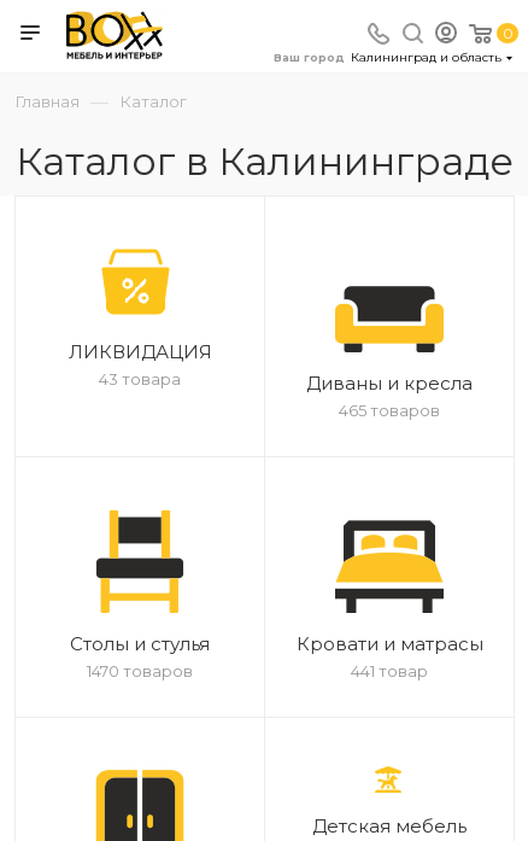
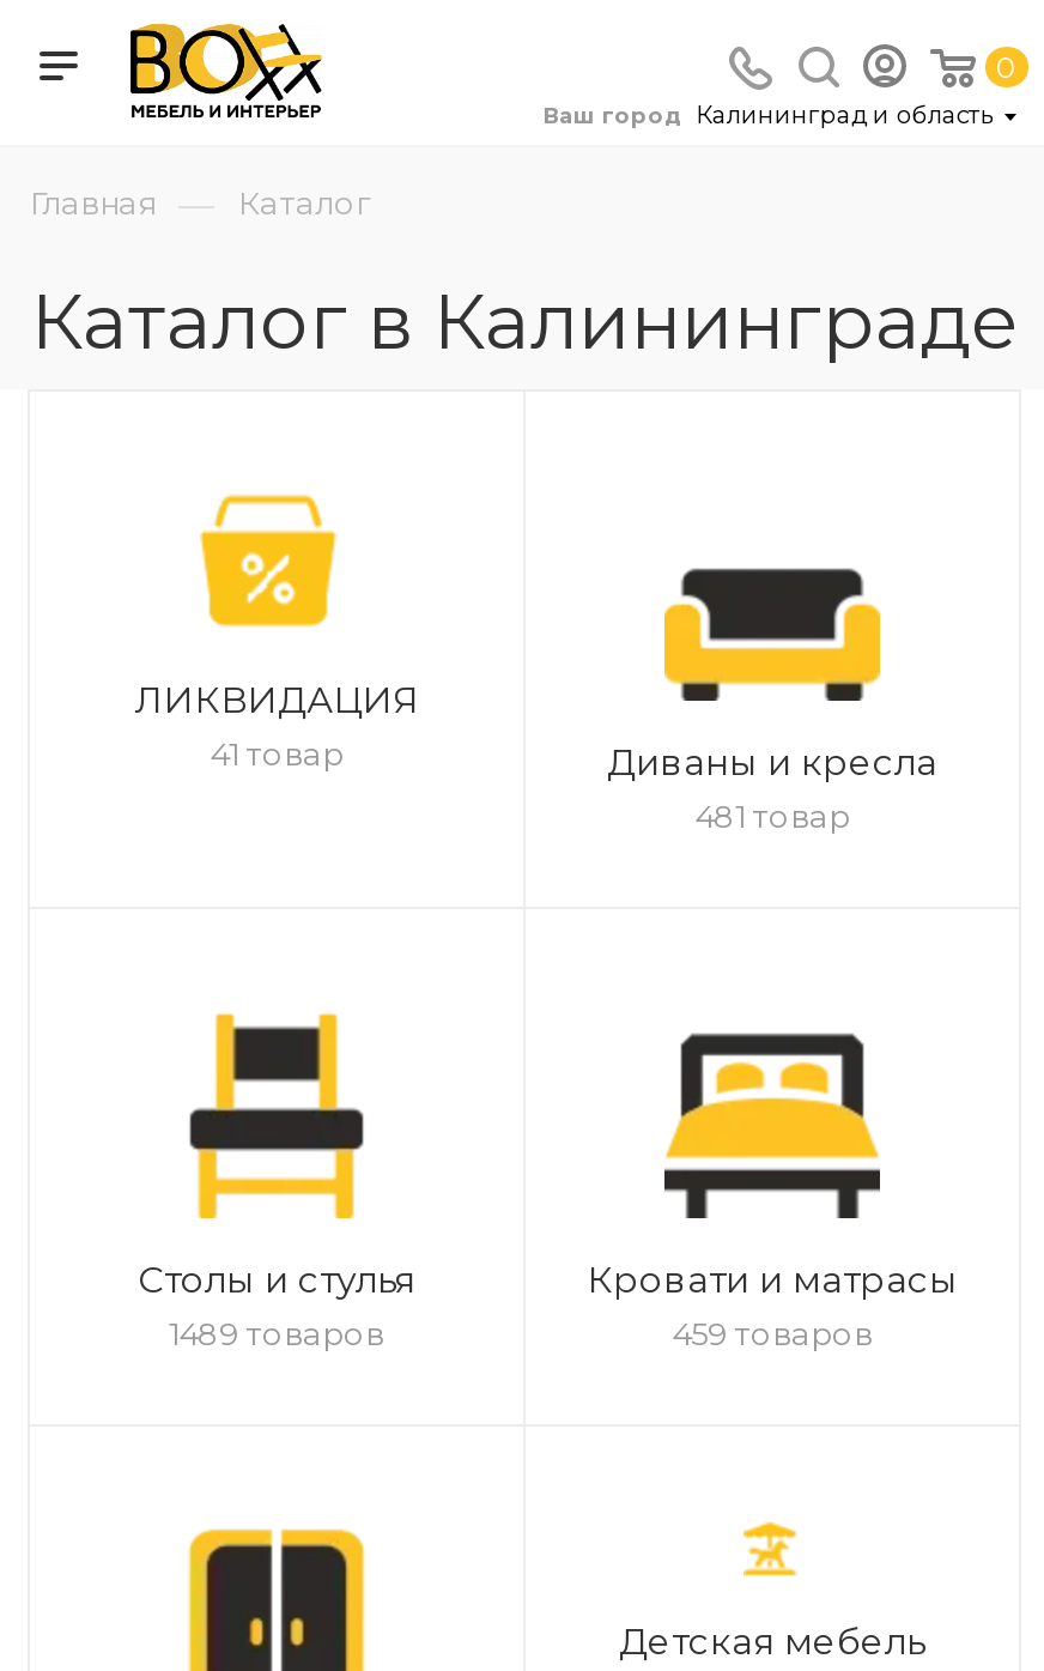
[99,369,181,389] 43 товара -> [210,734,344,773] 41 товар
[339,401,440,420] 465 товаров -> [694,797,850,835] 481 товар
[87,661,193,681] 1470 товаров -> [169,1314,384,1352] 1489 товаров
[351,661,428,681] 441 товар -> [672,1314,873,1352] 459 товаров

